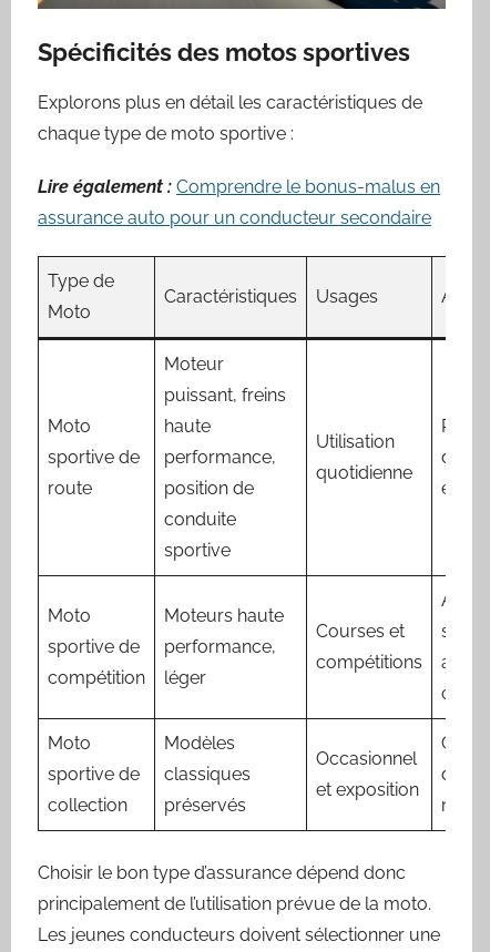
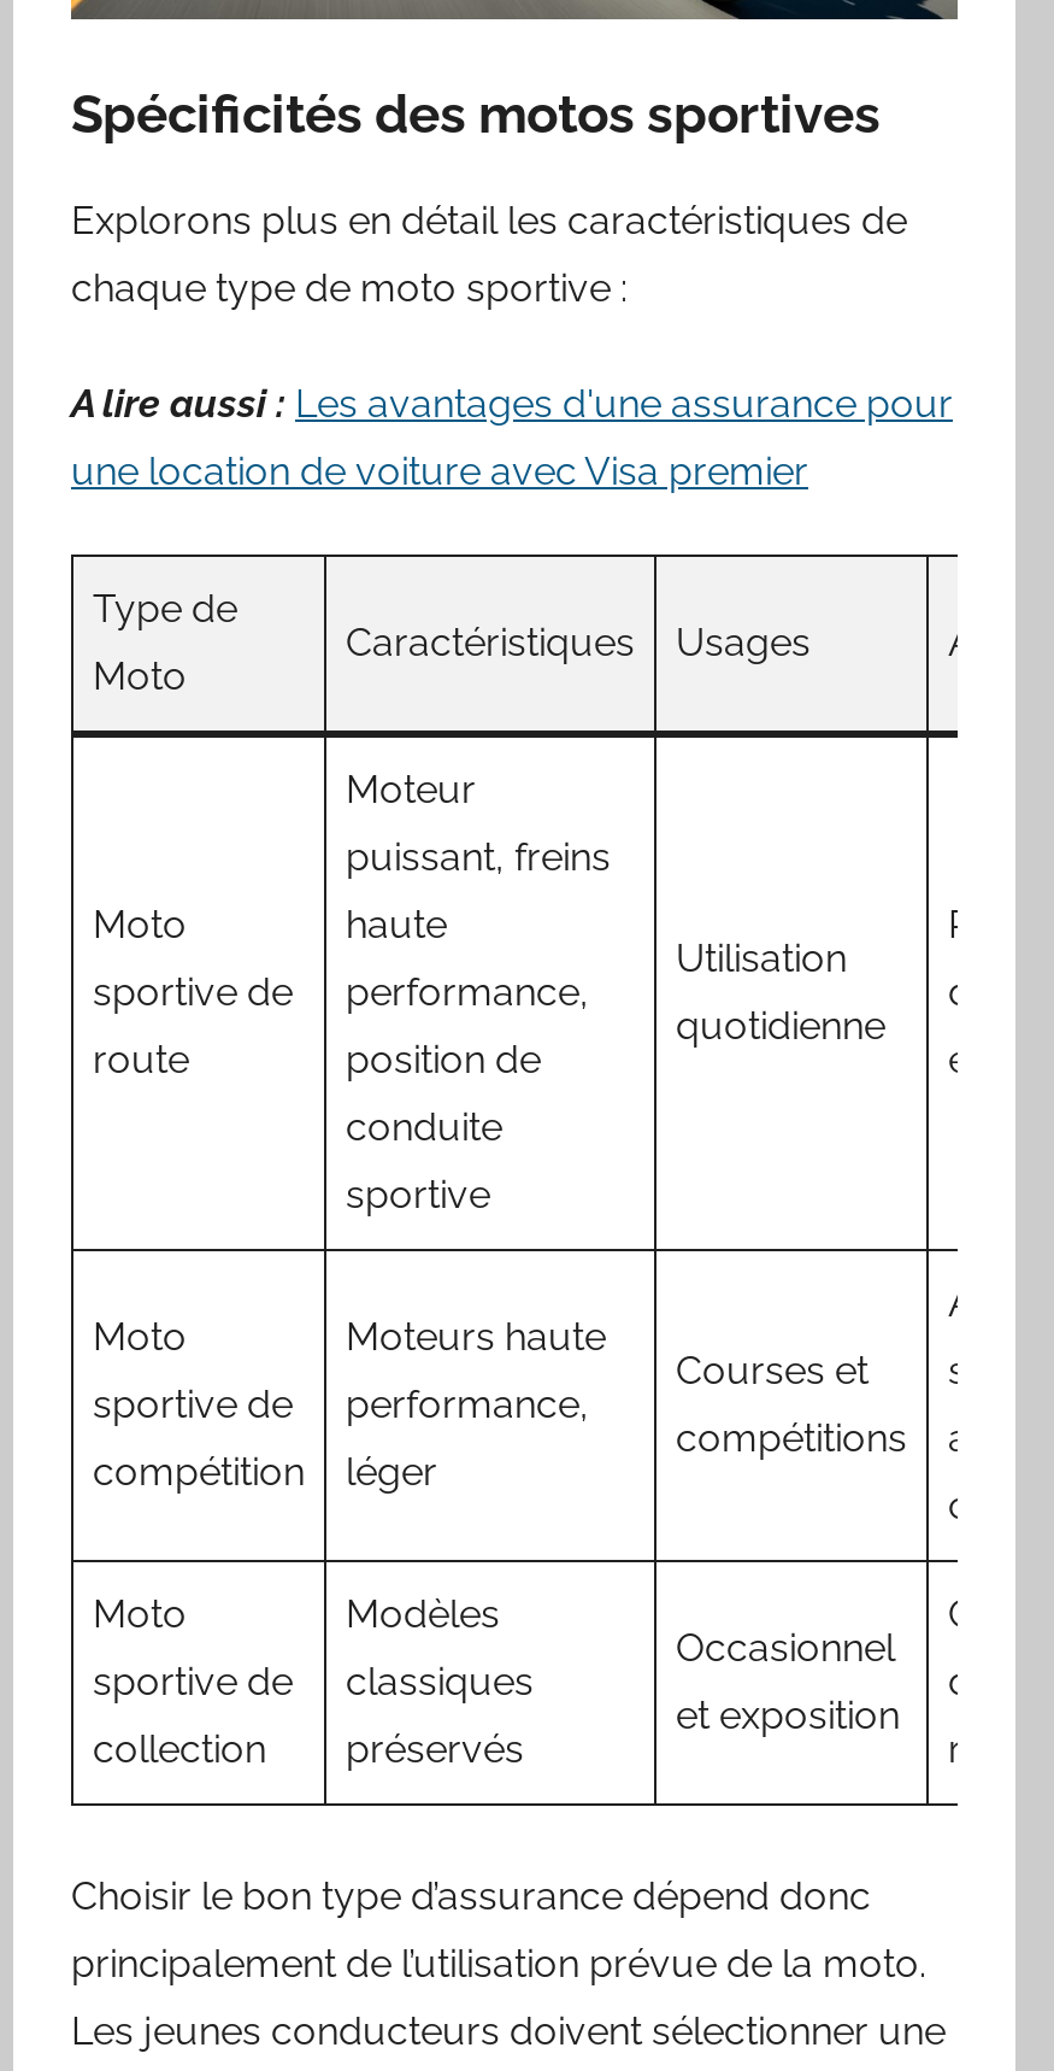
[38,176,440,197] Lire également : Comprendre le bonus-malus en -> [71,382,953,428] A lire aussi : Les avantages d'une assurance pour
[38,207,431,228] assurance auto pour un conducteur secondaire -> [71,450,808,496] une location de voiture avec Visa premier

